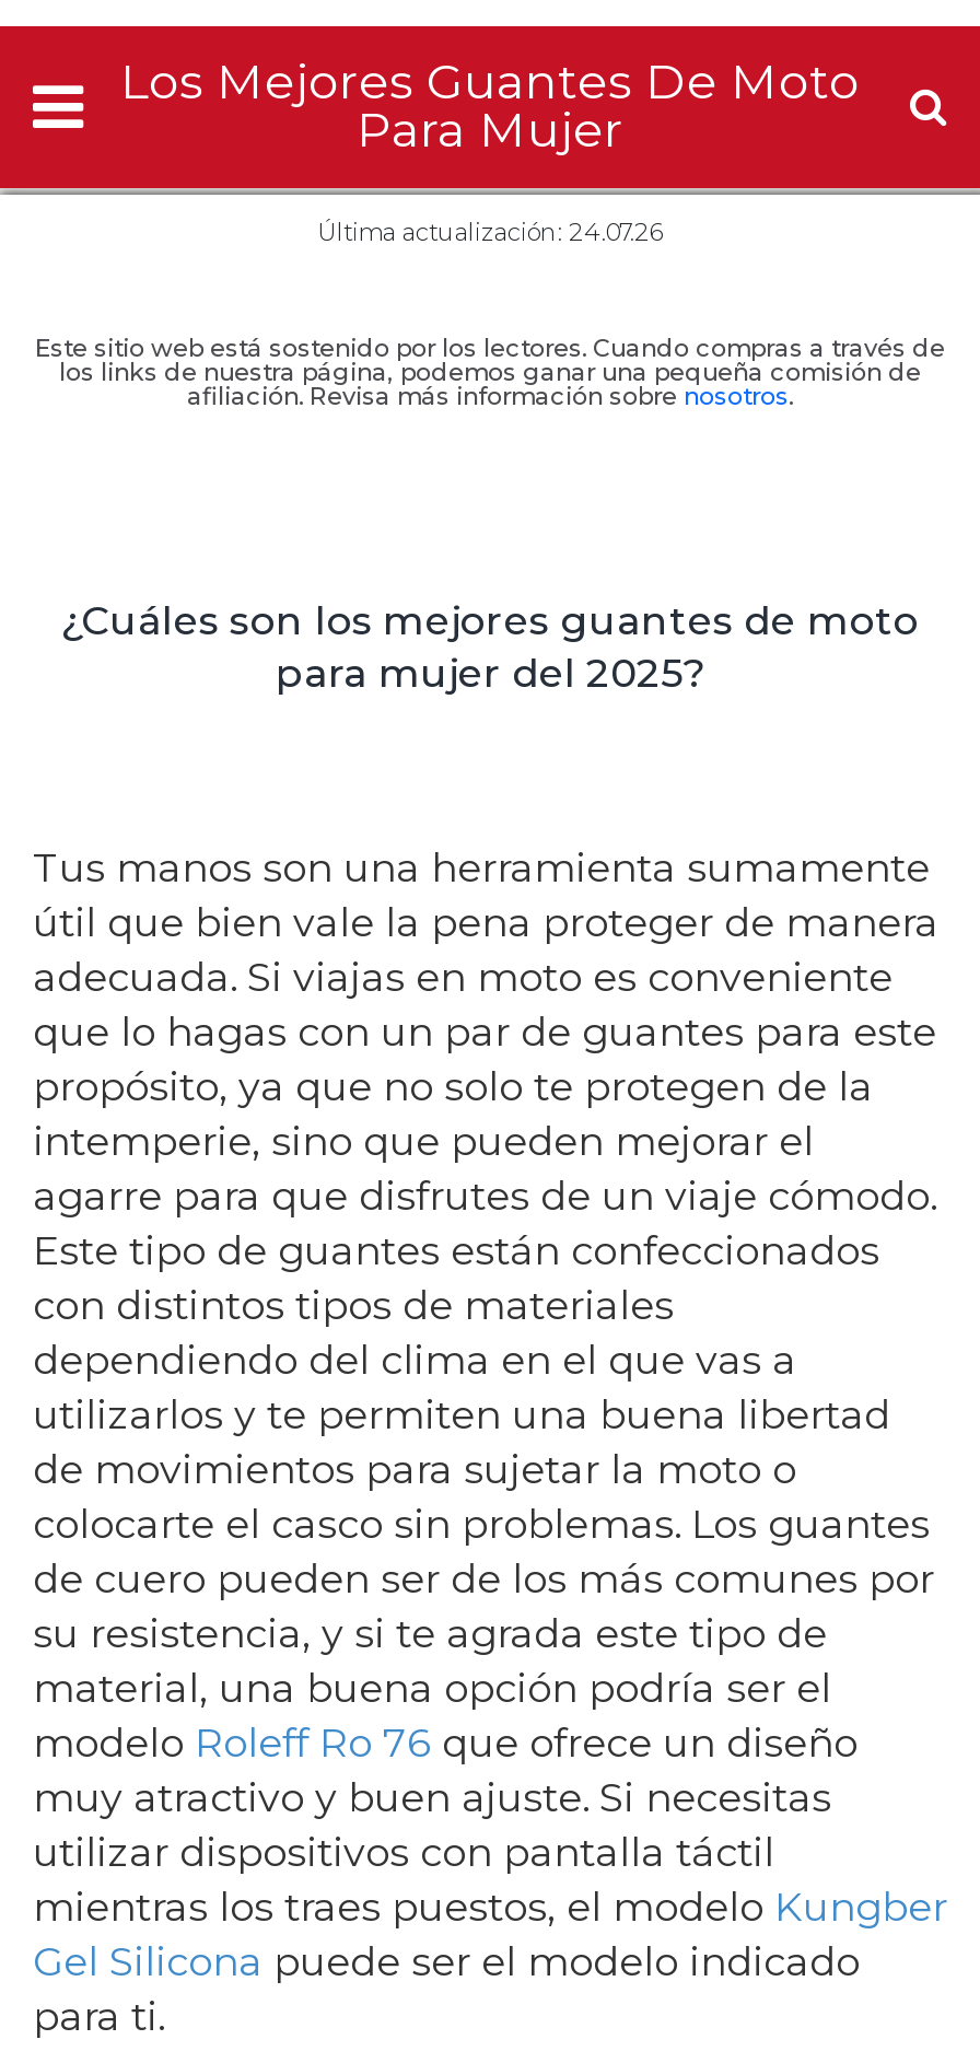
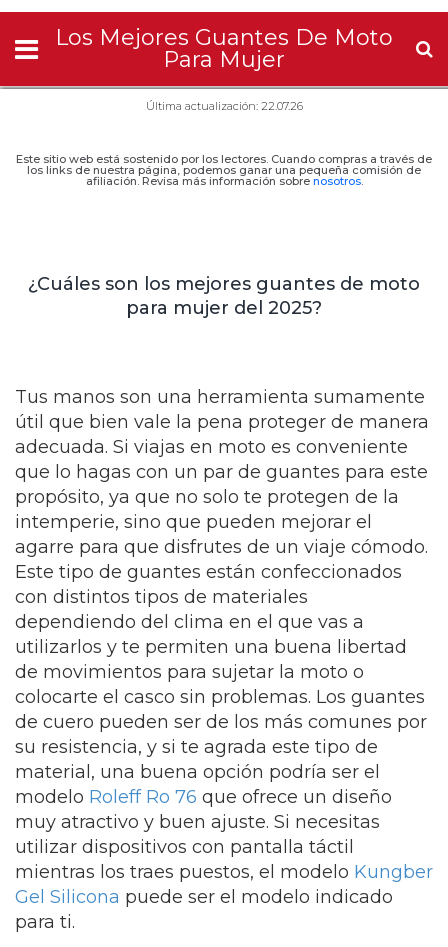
[317,217,663,247] Última actualización: 24.07.26 -> [145,99,302,113] Última actualización: 22.07.26

